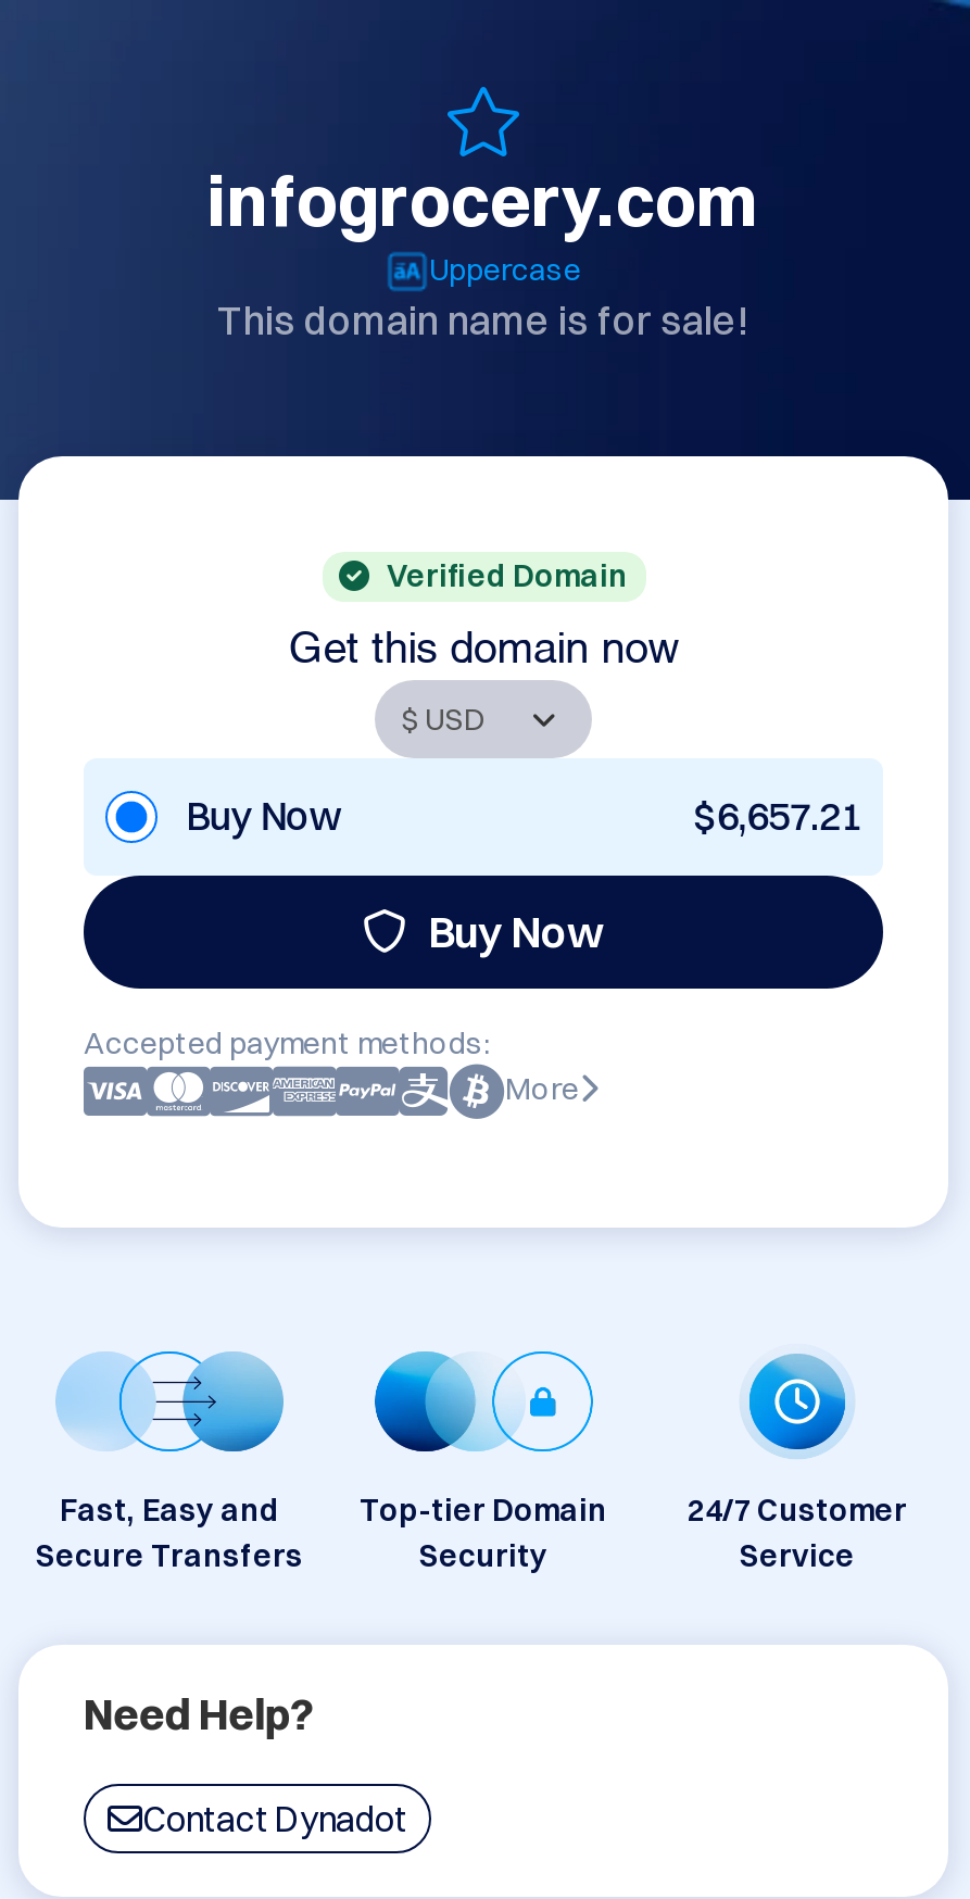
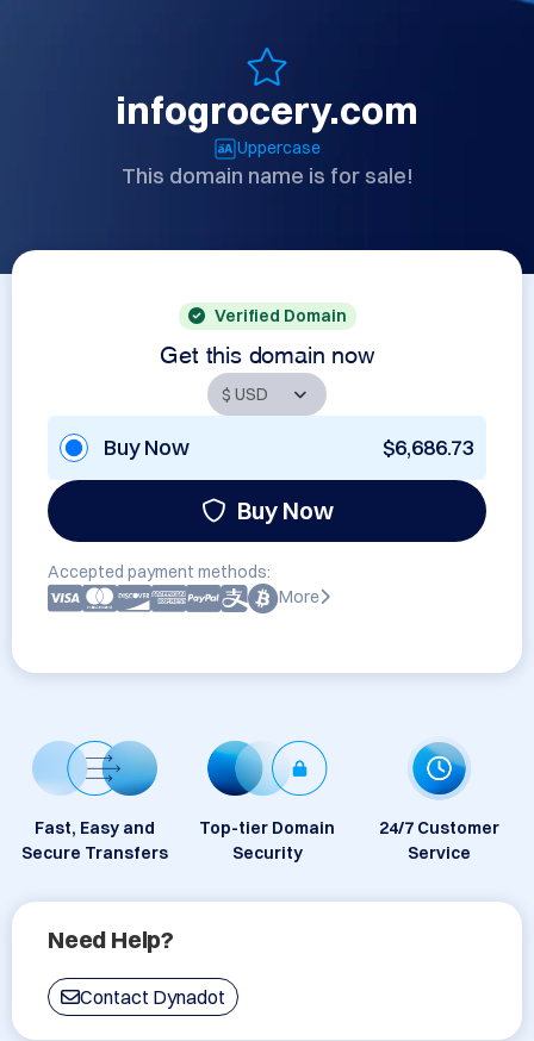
[693,791,861,841] $6,657.21 -> [382,434,474,461] $6,686.73

